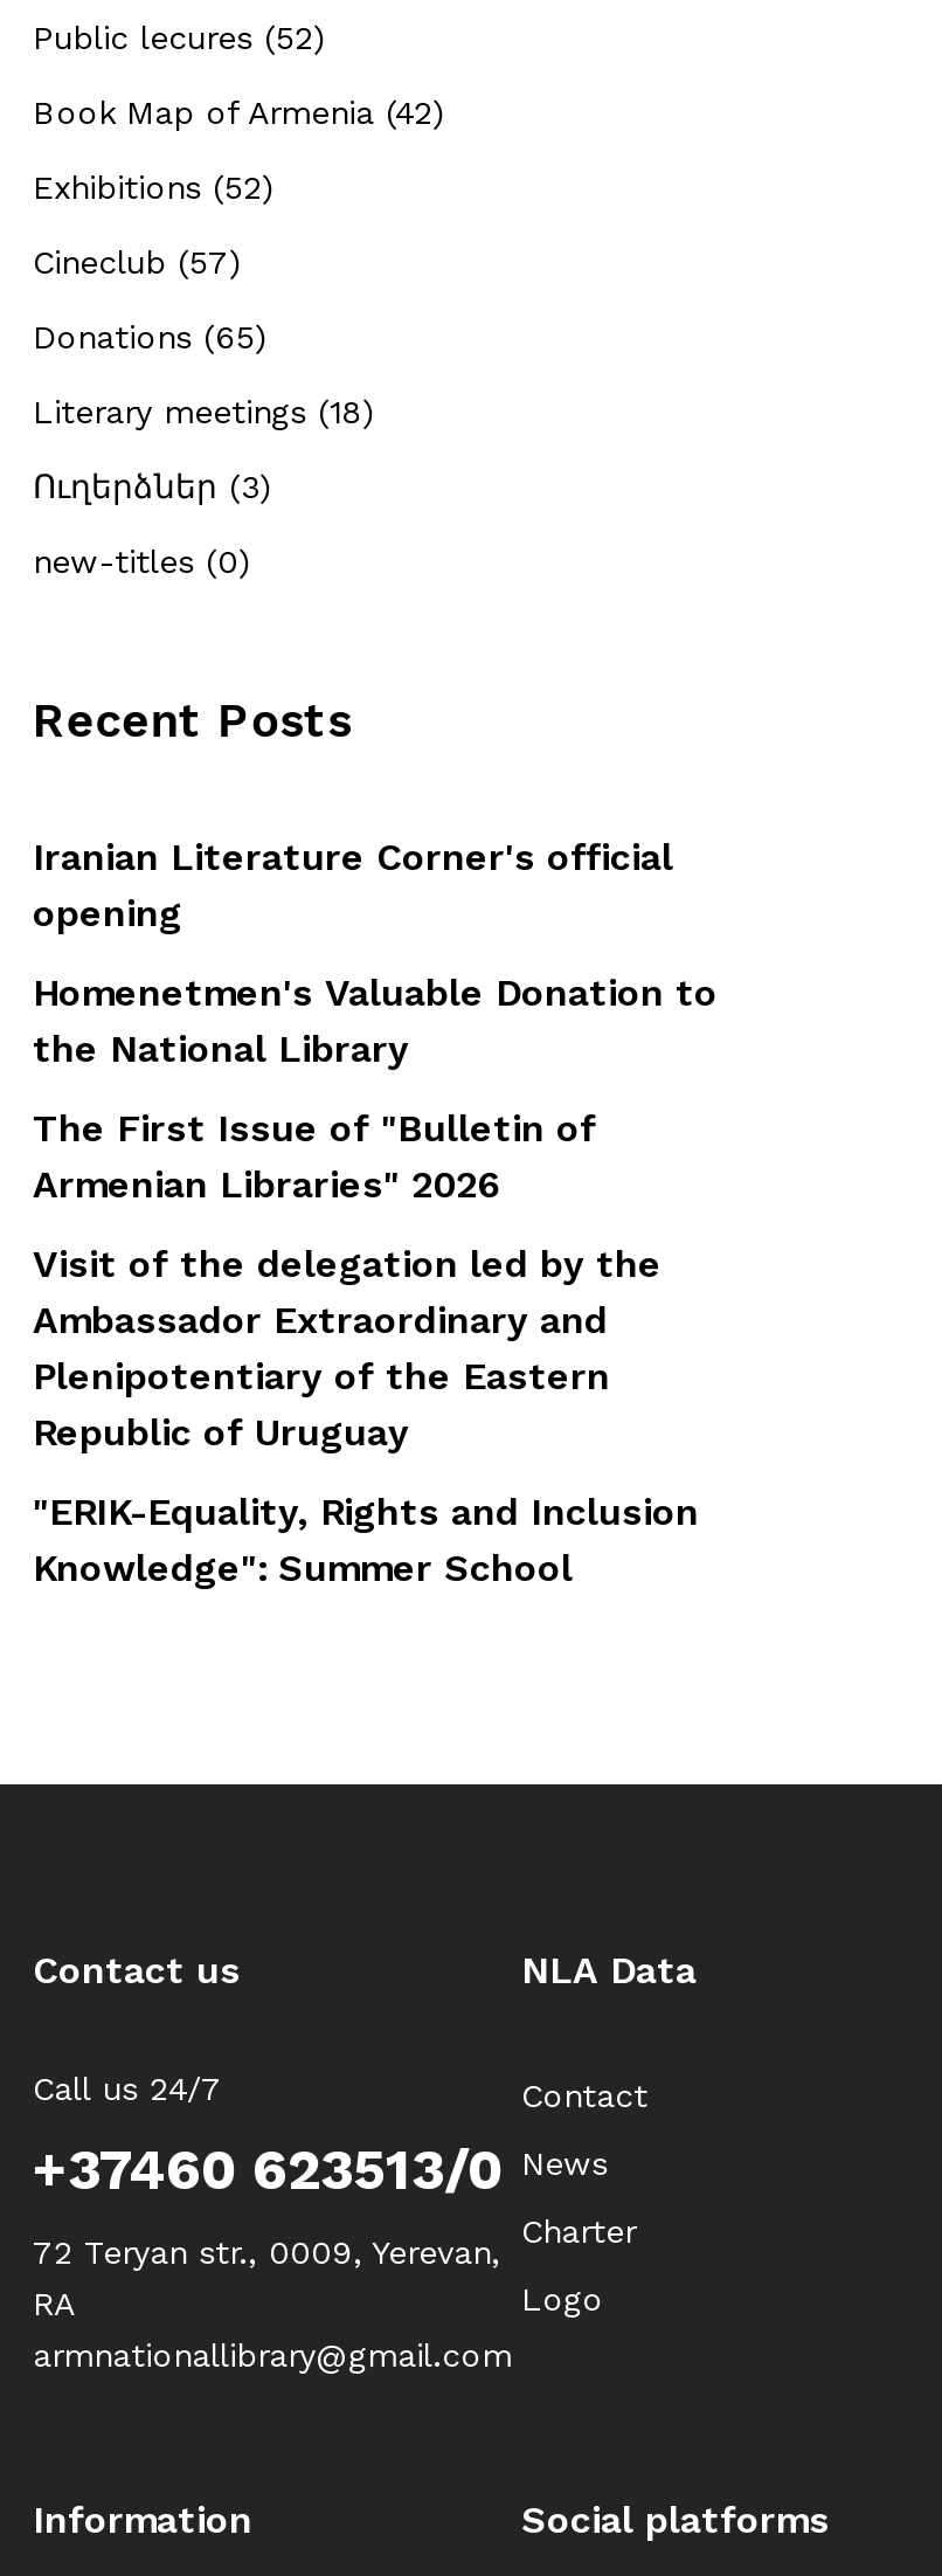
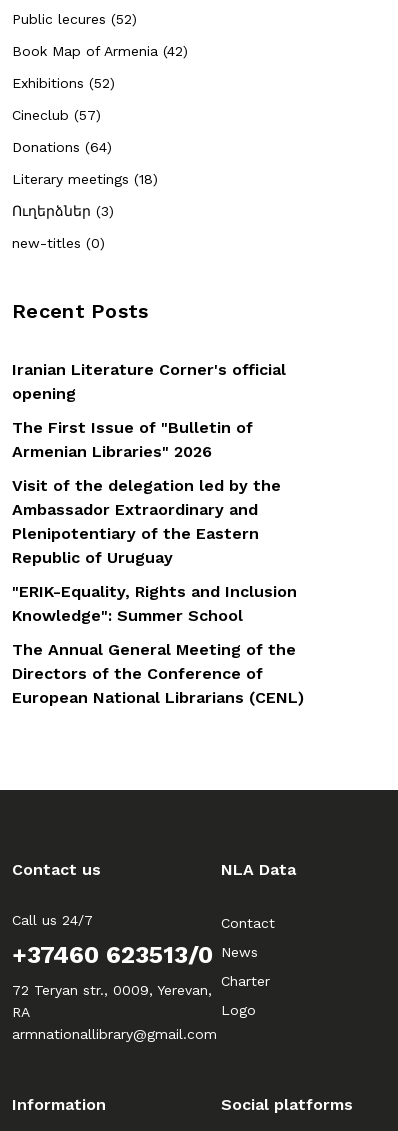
[33,318,266,355] Donations (65) -> [12,139,112,155] Donations (64)
[33,971,718,1071] Homenetmen's Valuable Donation to | the National Library -> none
moved [33,1106,699,1590] -> [12,418,297,625]: The First Issue of "Bulletin of | Armenian Libraries" 2026 | Visit of the delegation led by the | Ambassador Extraordinary and | Plenipotentiary of the Eastern | Republic of Uruguay | "ERIK-Equality, Rights and Inclusion | Knowledge": Summer School
none -> [12,640,304,707] The Annual General Meeting of the | Directors of the Conference of | European National Librarians (CENL)

